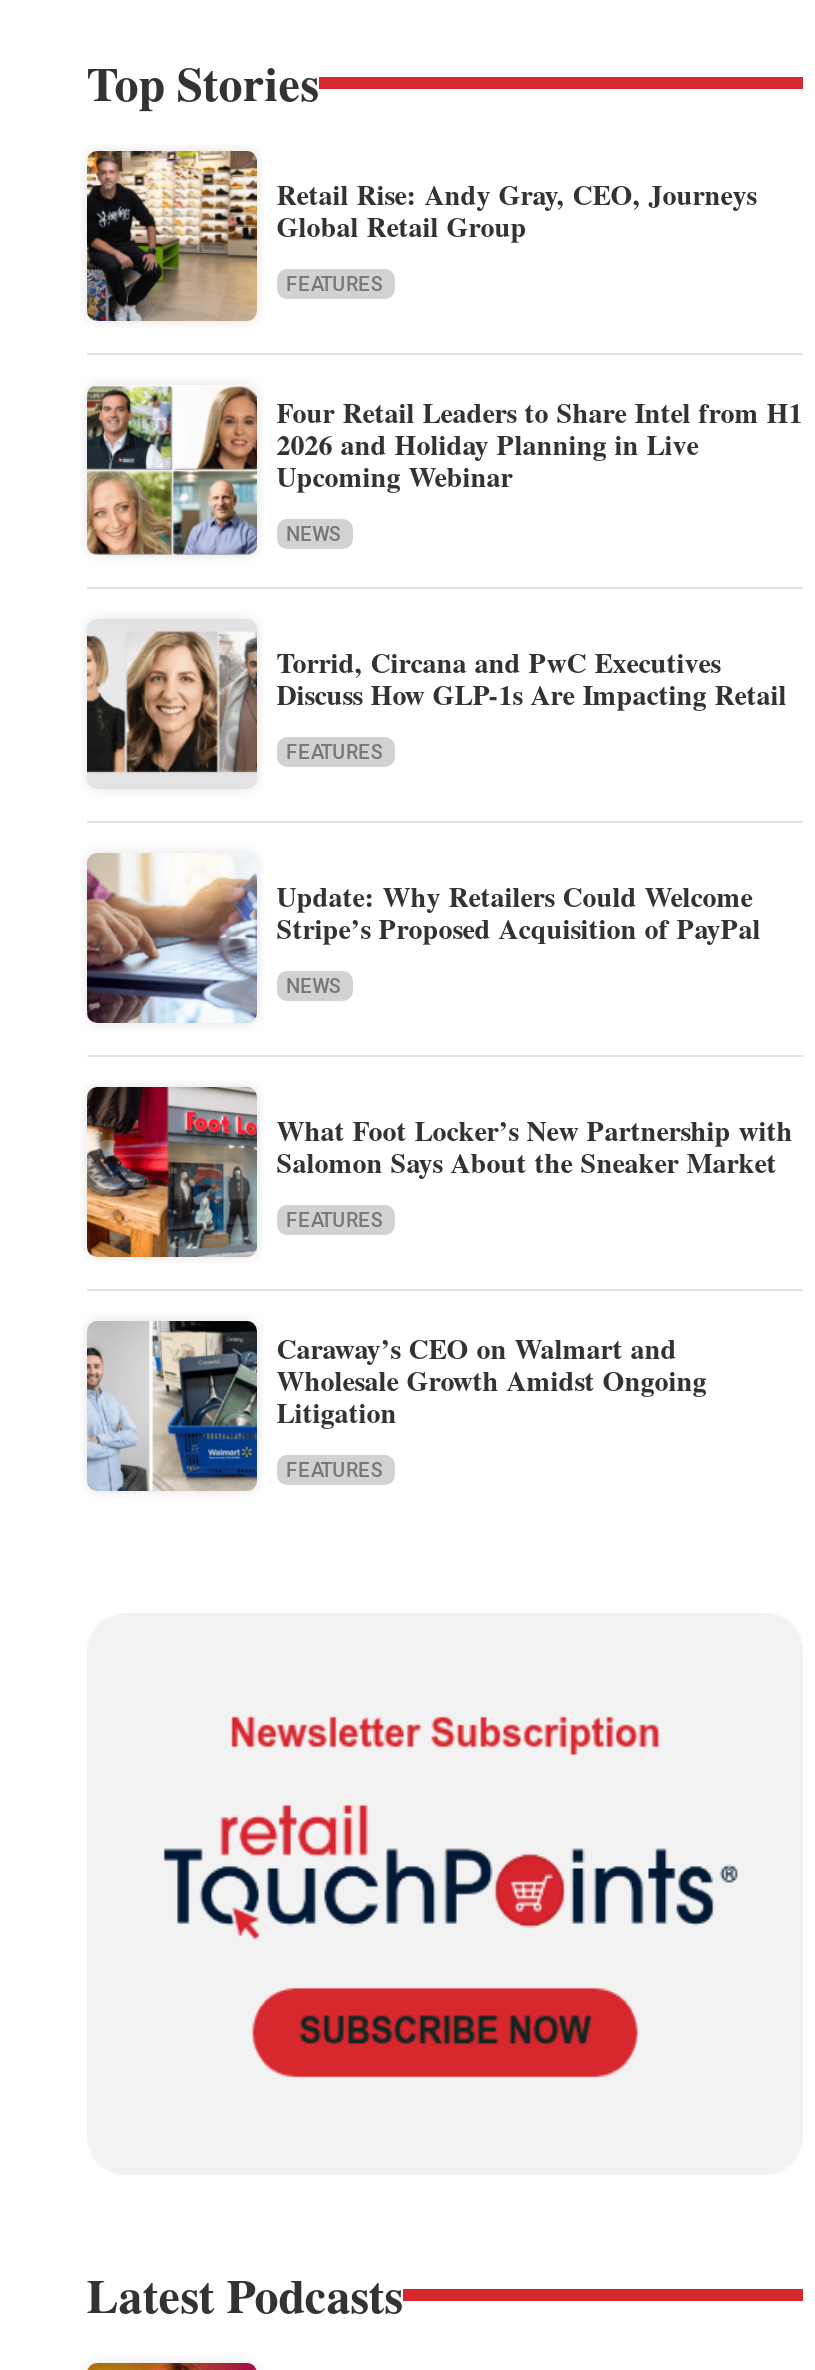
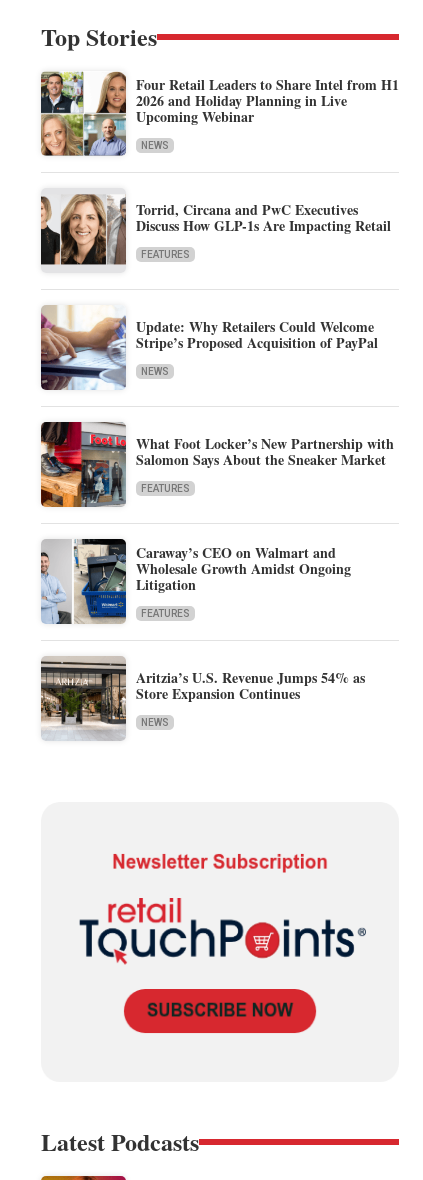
[85,149,757,321] [image] | Retail Rise: Andy Gray, CEO, Journeys | Global Retail Group | FEATURES -> none
moved [83,383,803,1481] -> [39,70,399,619]: [image] | Four Retail Leaders to Share Intel from H1 | 2026 and Holiday Planning in Live | ... | Litigation | FEATURES
none -> [40,656,365,740] [image] | Aritzia’s U.S. Revenue Jumps 54% as | Store Expansion Continues | NEWS

